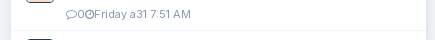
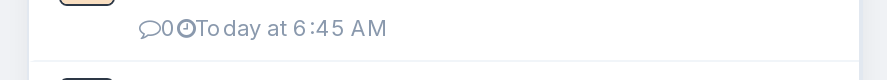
[77,7,191,21] 0 Friday a31 7:51 AM -> [161,14,387,42] 0 Today at 6:45 AM

